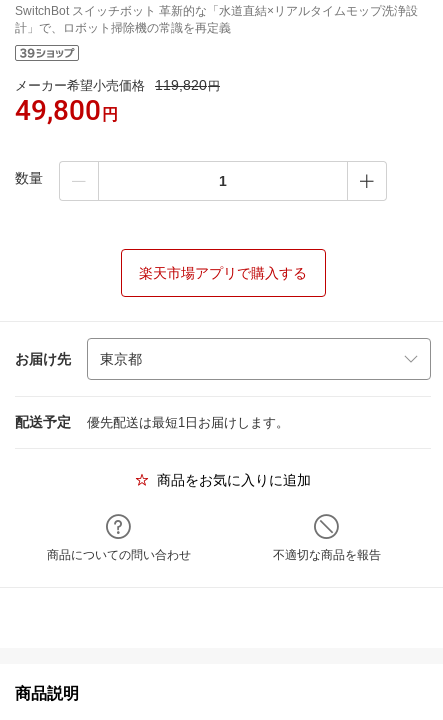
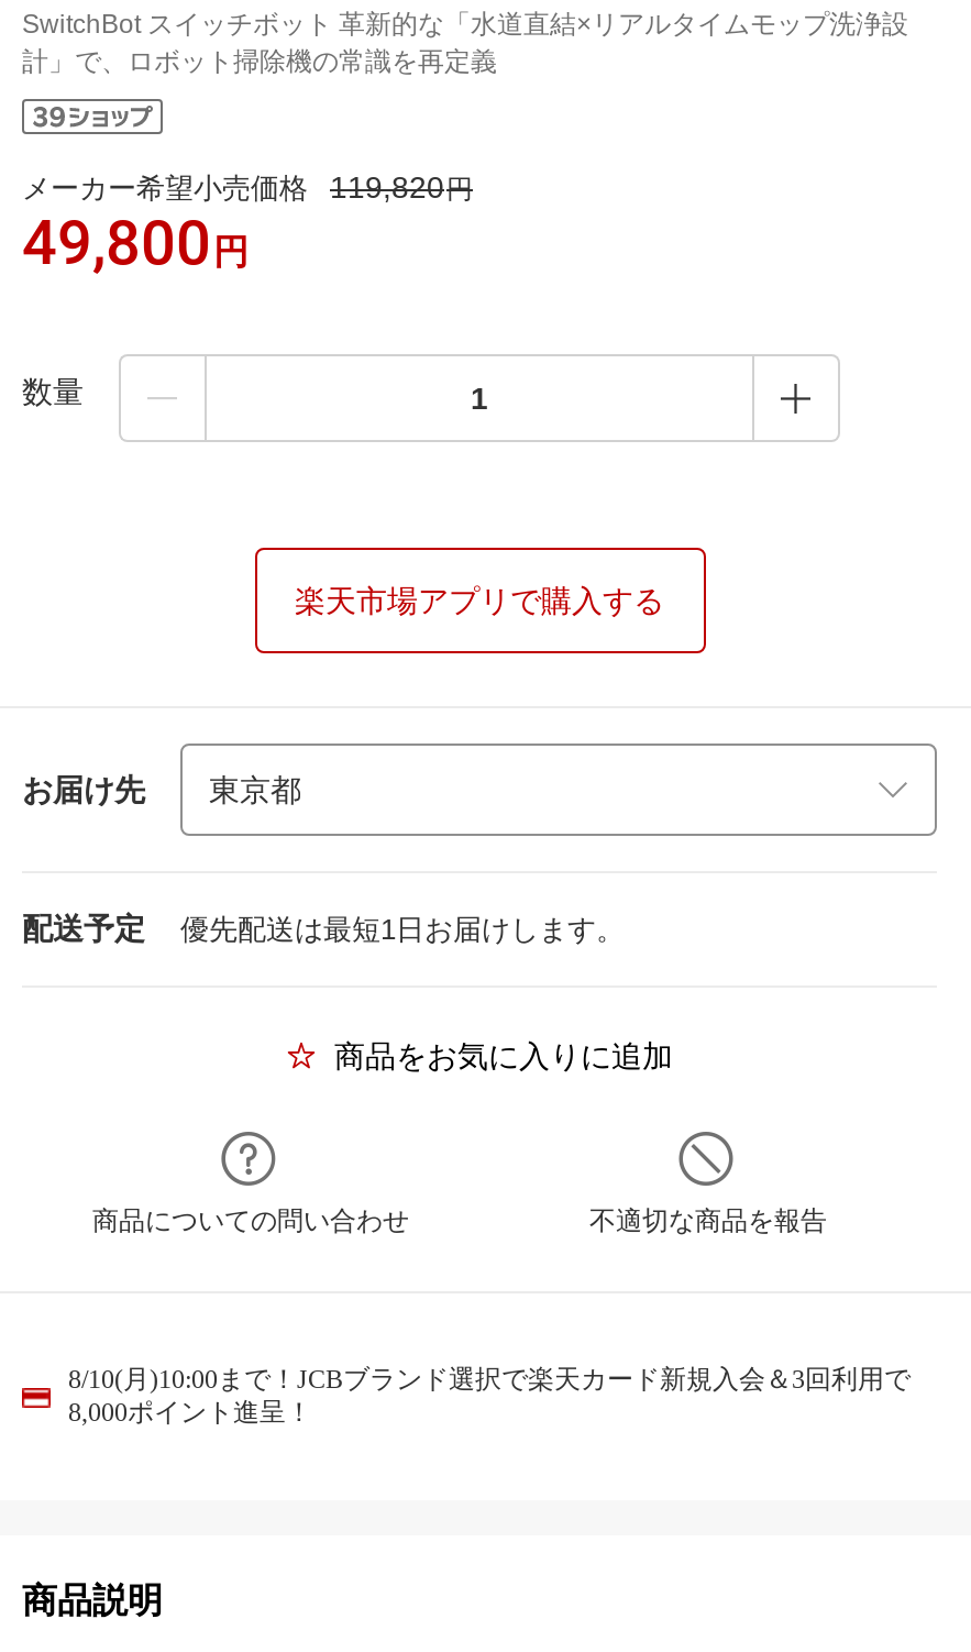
none -> [68,1364,911,1428] 8/10(月)10:00まで！JCBブランド選択で楽天カード新規入会＆3回利用で | 8,000ポイント進呈！

